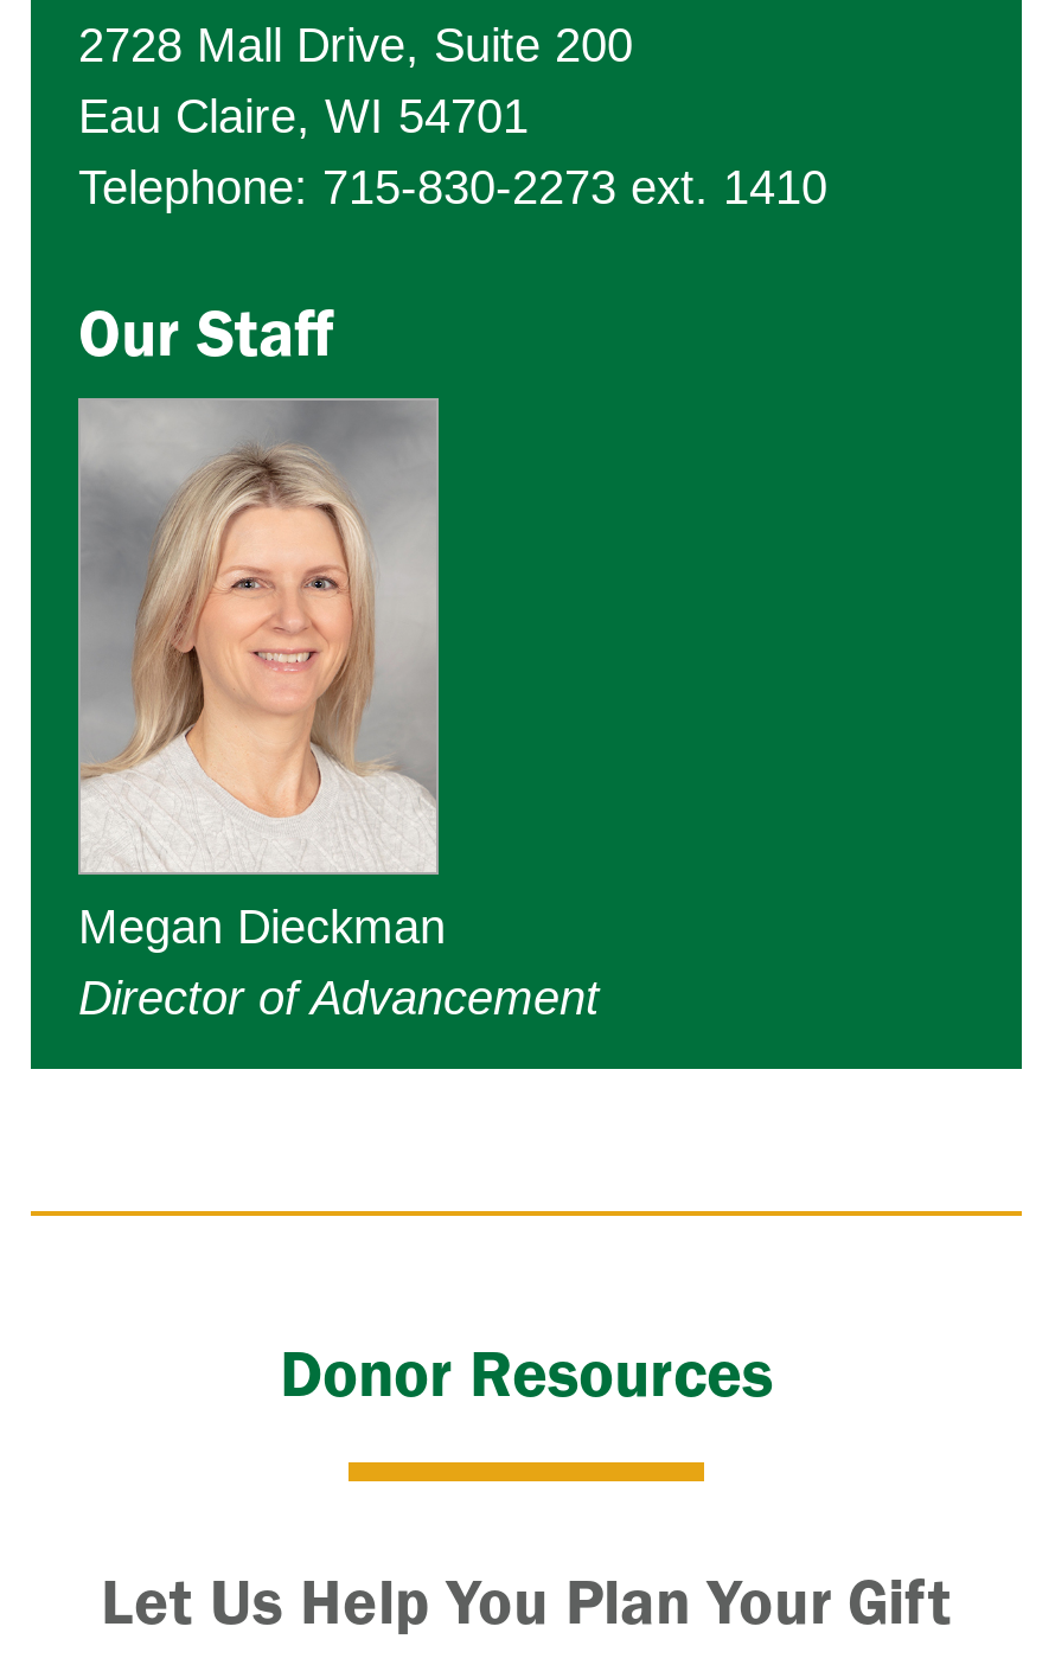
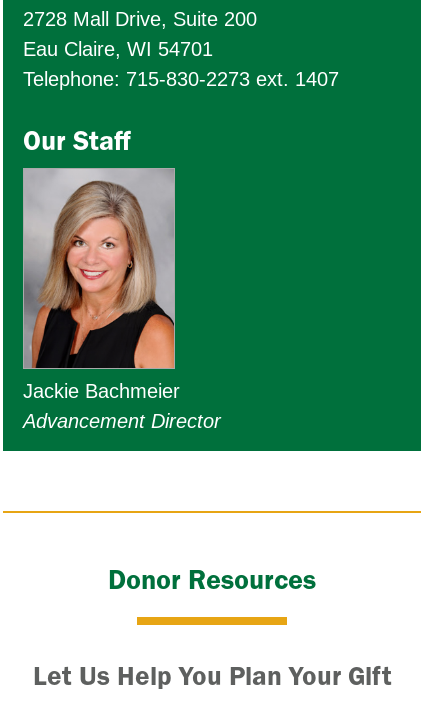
[78,162,827,214] Telephone: 715-830-2273 ext. 1410 -> [23,68,339,90] Telephone: 715-830-2273 ext. 1407
[78,403,600,1024] [image] | Megan Dieckman | Director of Advancement -> [23,169,221,432] [image] | Jackie Bachmeier | Advancement Director

